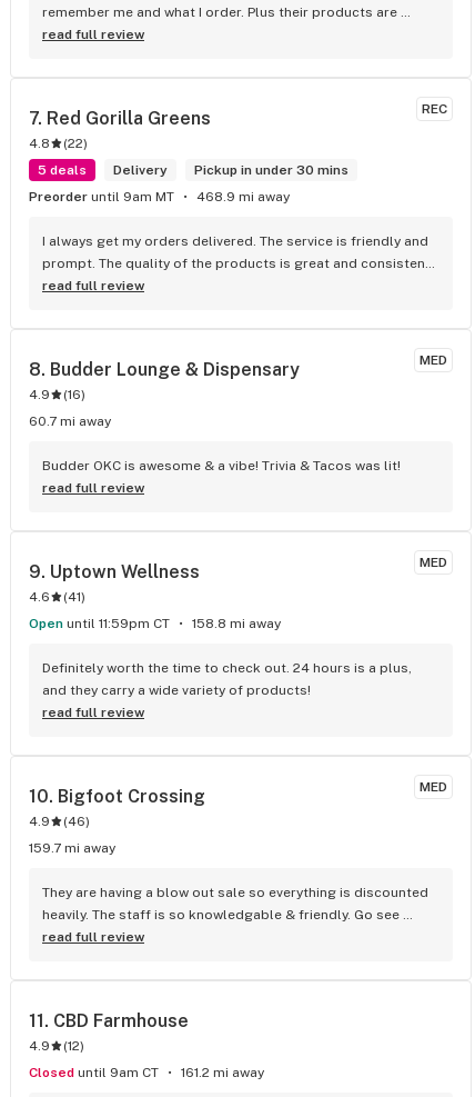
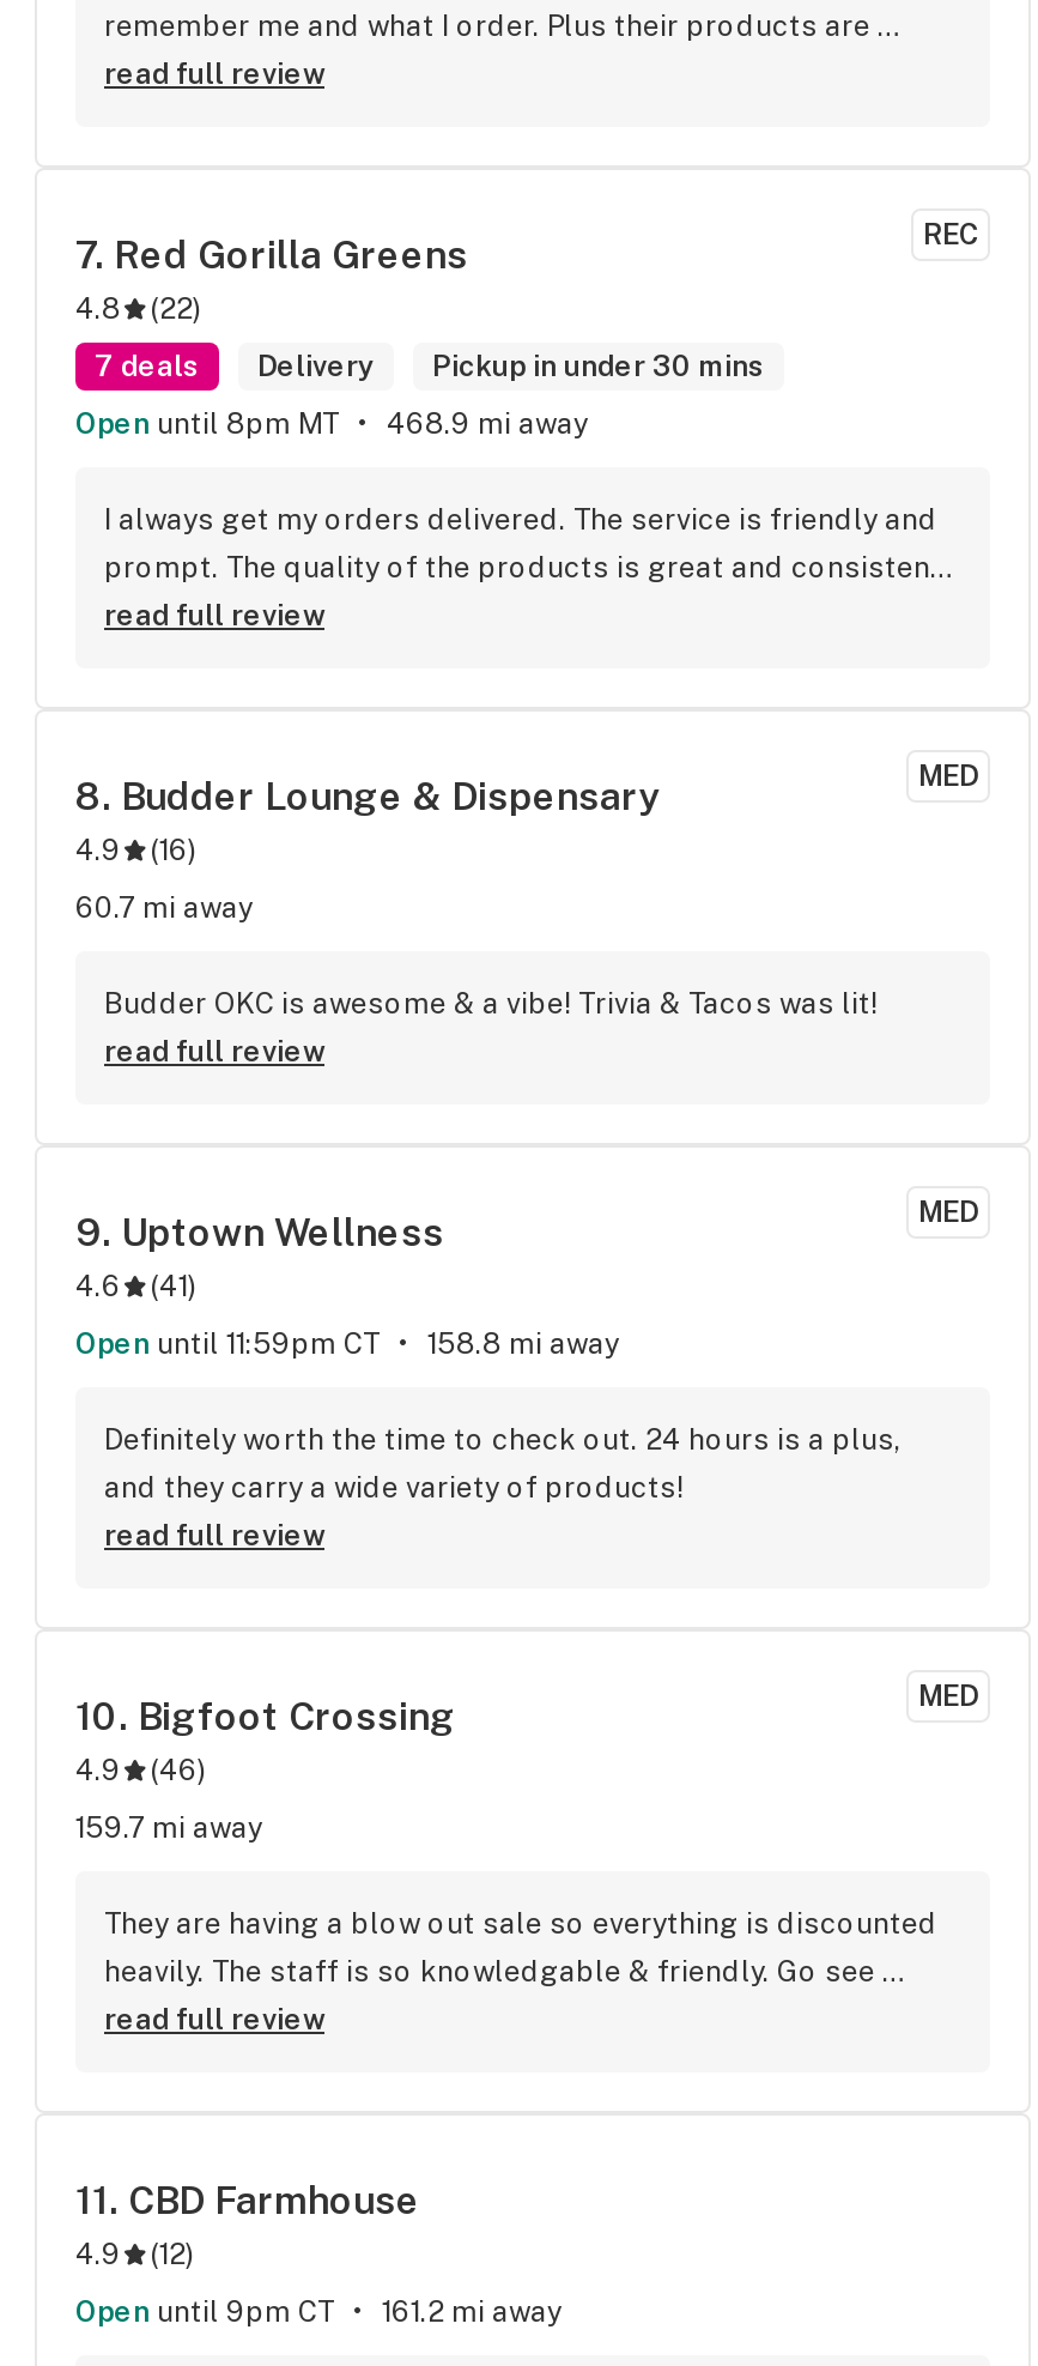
[38,162,348,178] 5 deals Delivery Pickup in under 30 mins -> [95,350,765,383] 7 deals Delivery Pickup in under 30 mins
[38,189,174,205] Preorder until 9am MT -> [97,407,339,441] Open until 8pm MT
[38,1065,159,1080] Closed until 9am CT -> [97,2295,334,2329] Open until 9pm CT

